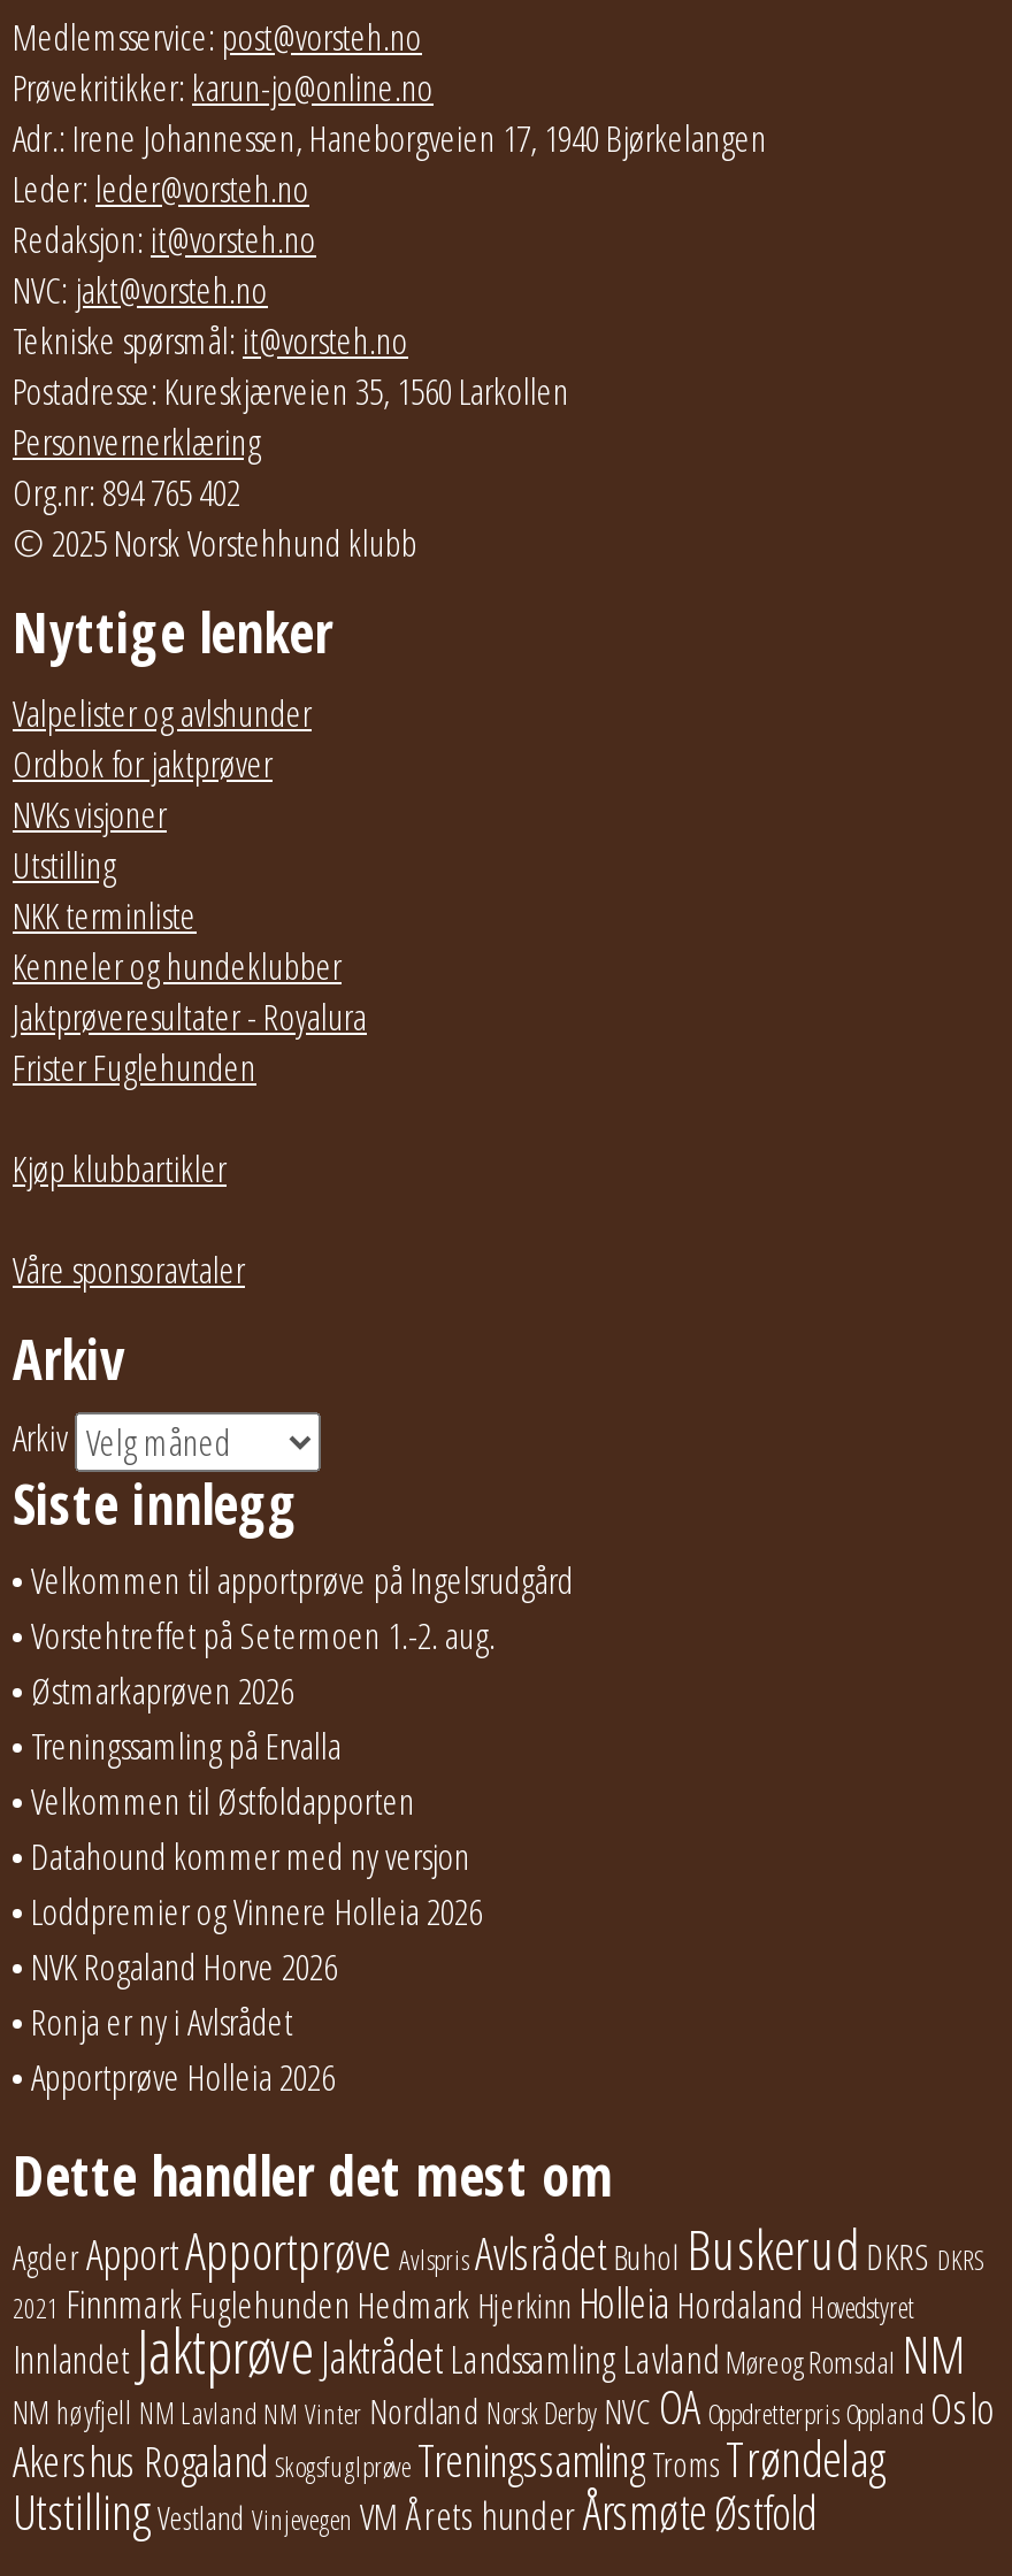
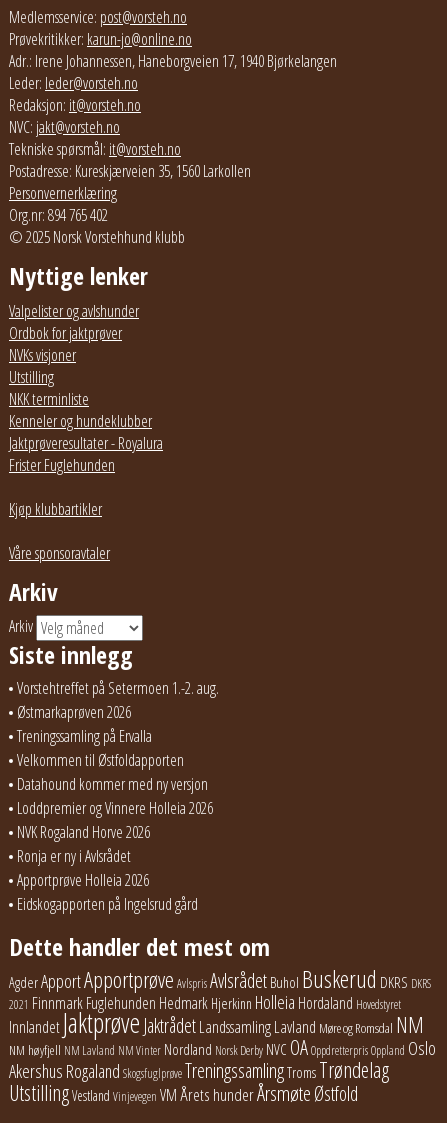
[31,1555,574,1605] Velkommen til apportprøve på Ingelsrudgård -> none
moved [31,1610,496,2102] -> [17,677,219,891]: Vorstehtreffet på Setermoen 1.-2. aug. | Østmarkaprøven 2026 | Treningssamling på Ervalla | ... | Ronja er ny i Avlsrådet | Apportprøve Holleia 2026
none -> [17,893,198,915] Eidskogapporten på Ingelsrud gård

